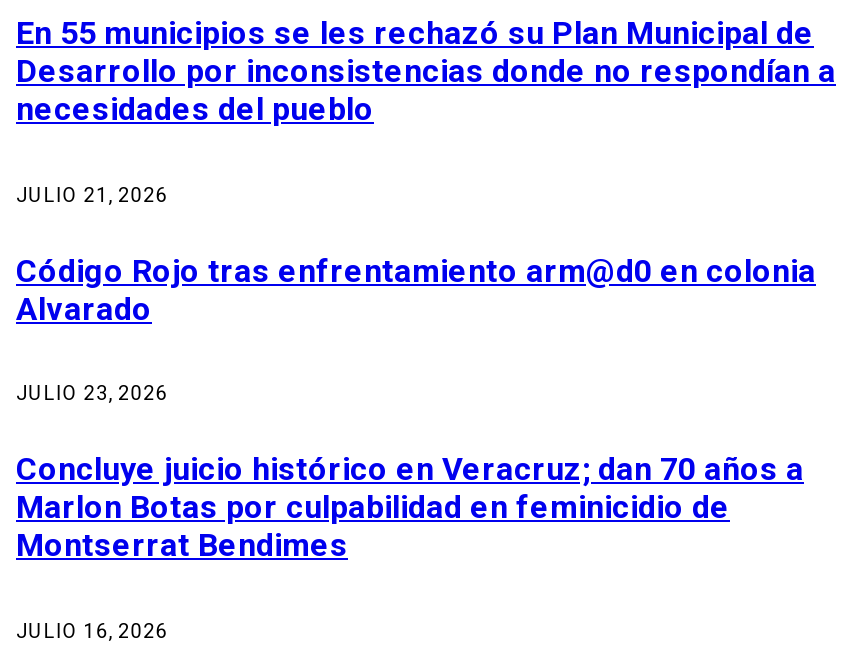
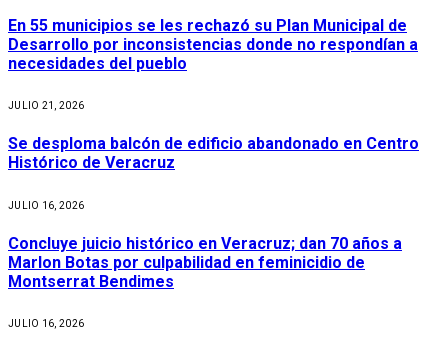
[16,252,816,328] Código Rojo tras enfrentamiento arm@d0 en colonia | Alvarado -> [8,134,419,172] Se desploma balcón de edificio abandonado en Centro | Histórico de Veracruz
[16,382,168,404] JULIO 23, 2026 -> [8,200,84,211] JULIO 16, 2026

